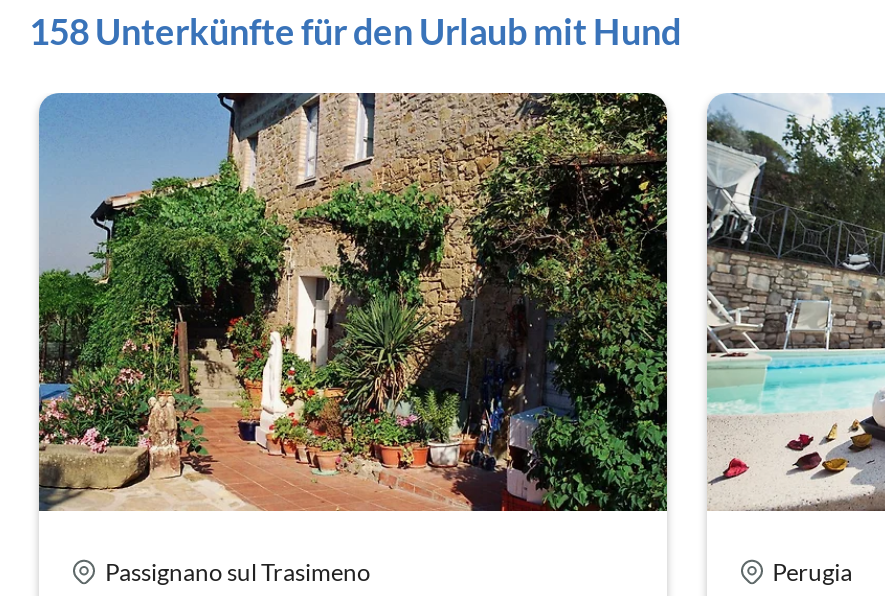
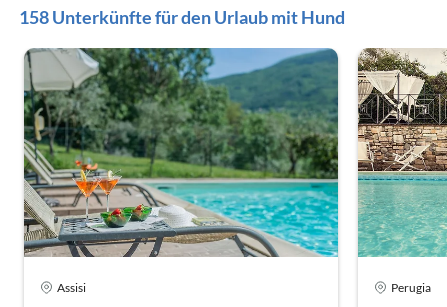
[39,91,669,586] [image] | Passignano sul Trasimeno -> [23,47,339,295] [image] | Assisi
[705,91,879,513] [image] -> [357,47,444,258] [image]

